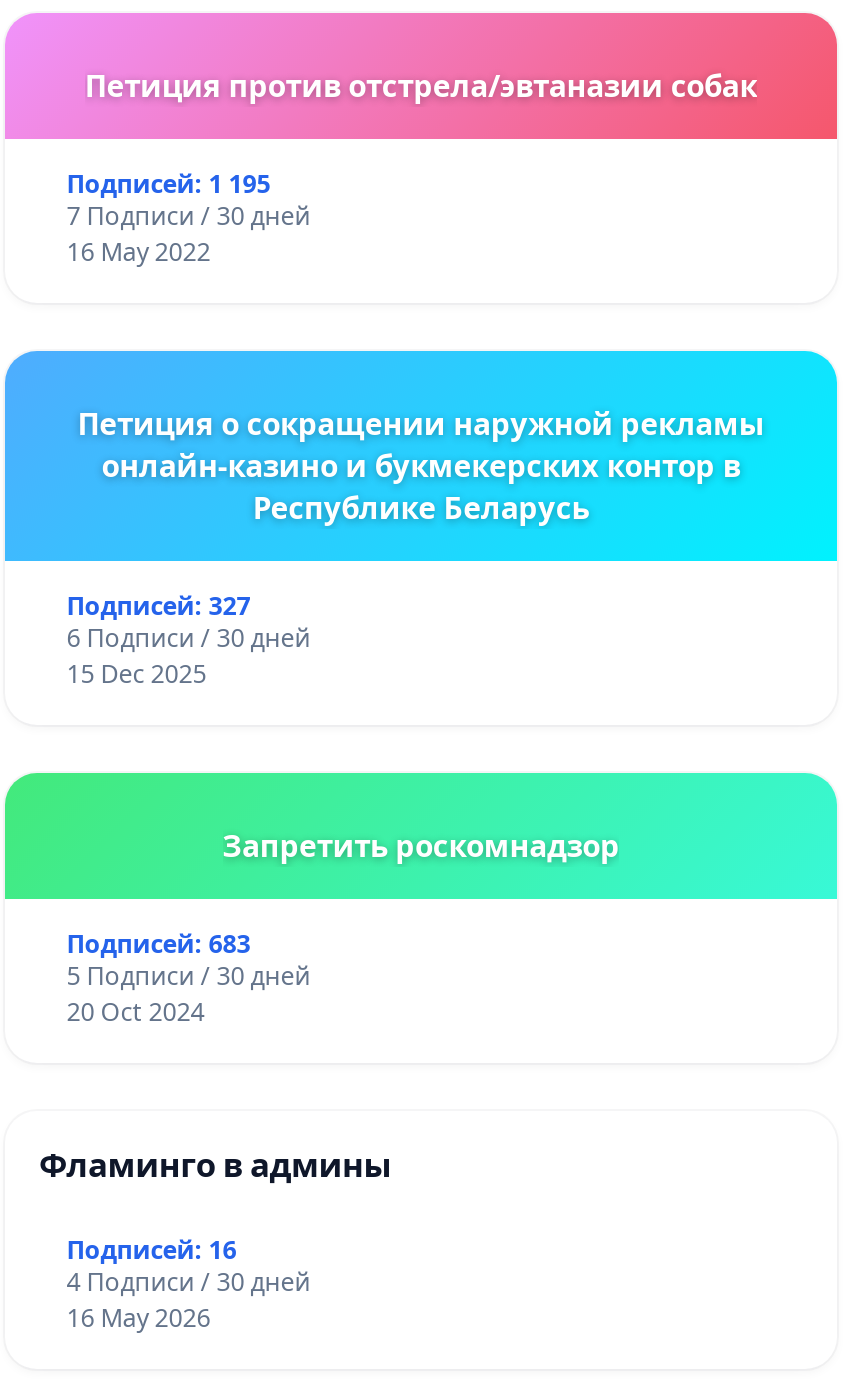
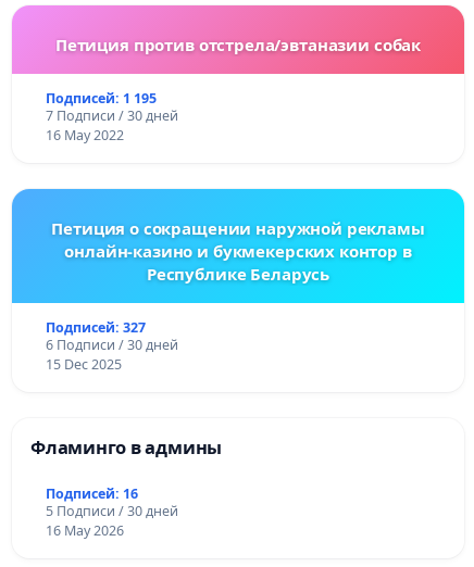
[67,824,620,1028] Запретить роскомнадзор | Подписей: 683 | 5 Подписи / 30 дней | 20 Oct 2024 -> none
[67,1266,311,1300] 4 Подписи / 30 дней -> [45,502,178,521] 5 Подписи / 30 дней

